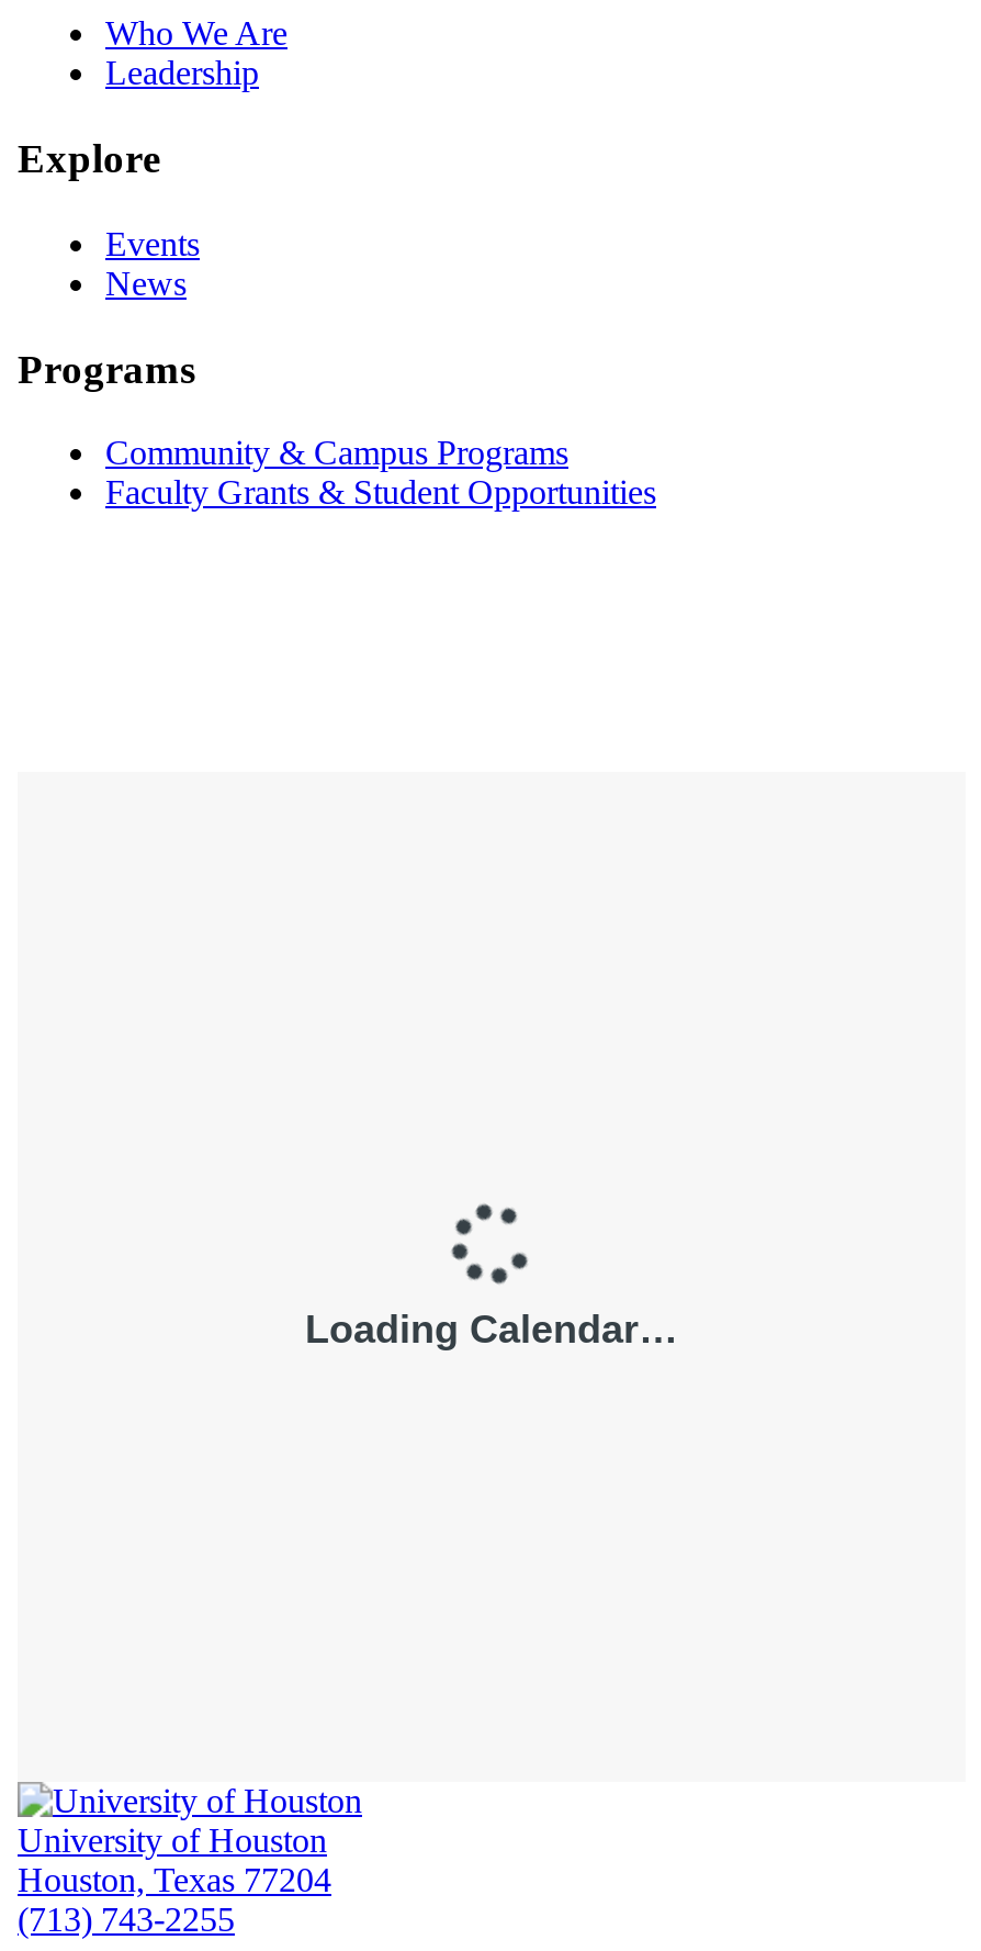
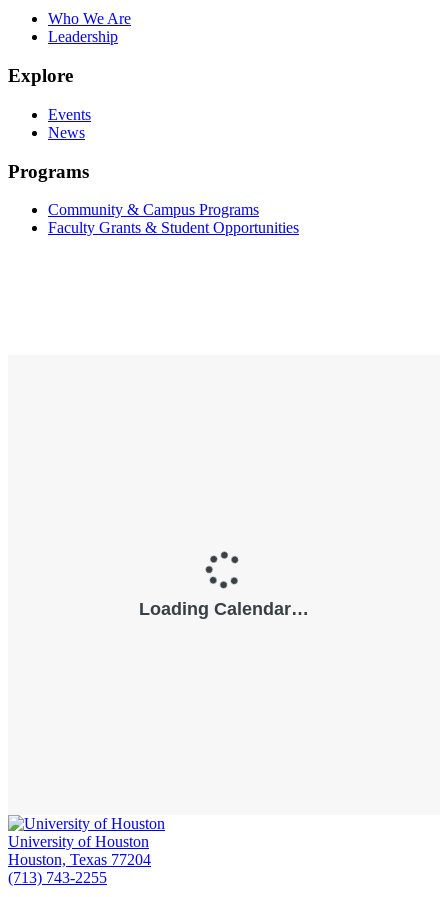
[450,1202,531,1286] [image] -> [205,551,240,589] [image]

